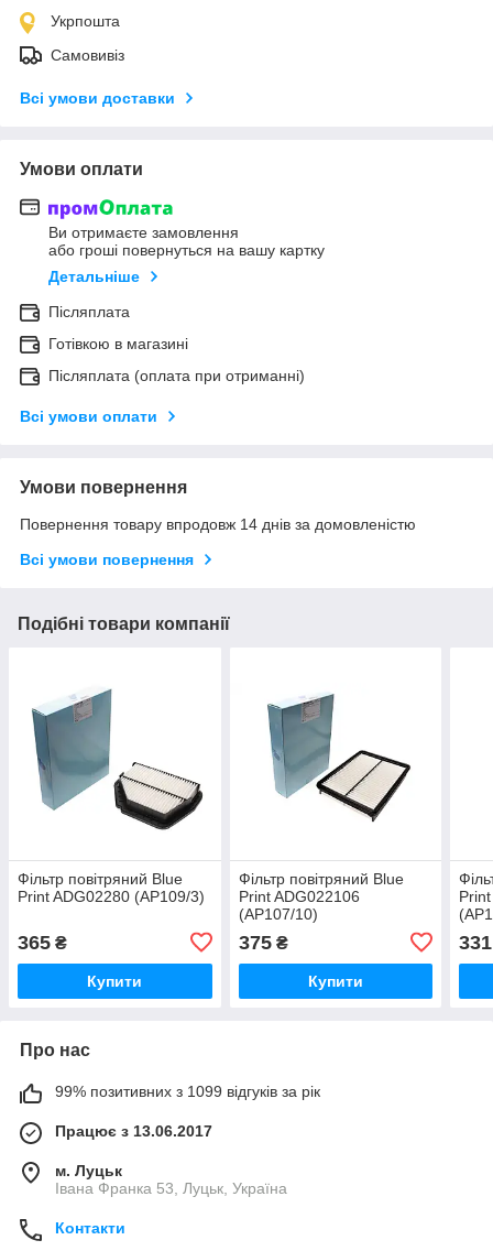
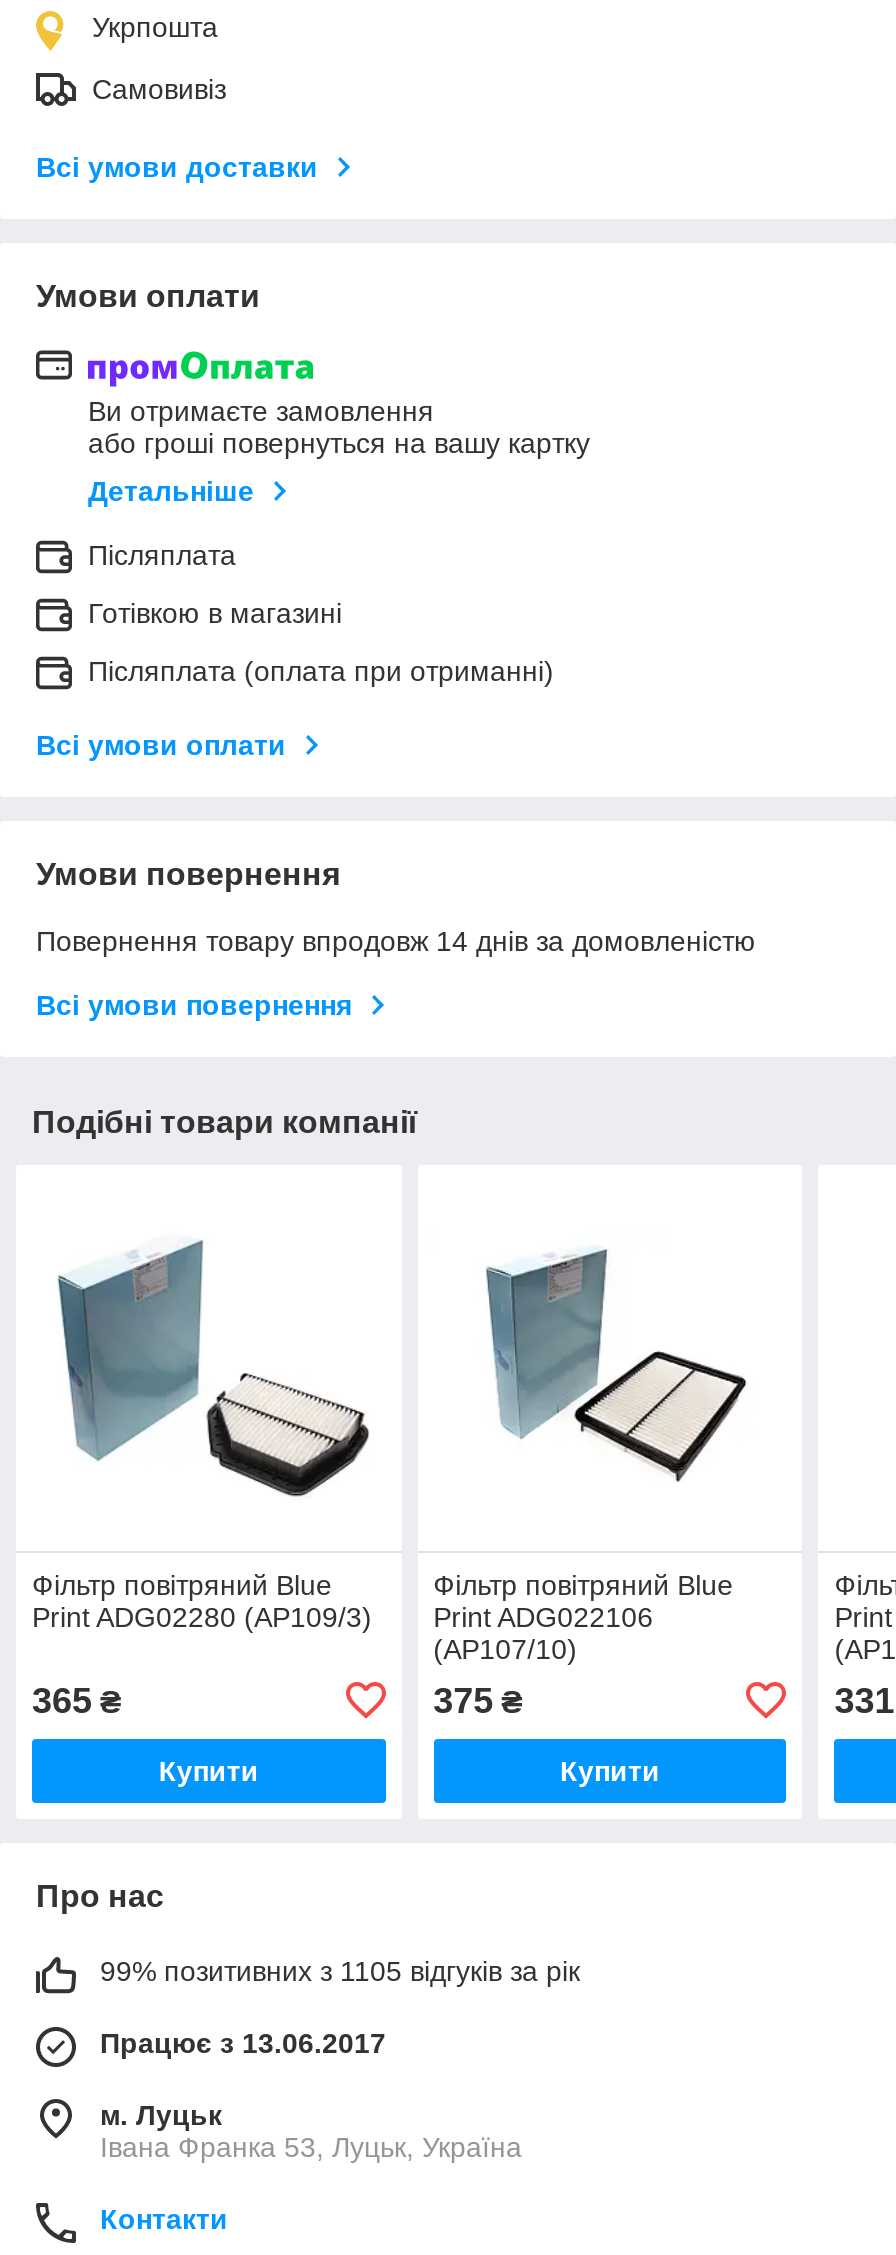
[55,1082,320,1100] 99% позитивних з 1099 відгуків за рік -> [100,1955,580,1987] 99% позитивних з 1105 відгуків за рік

